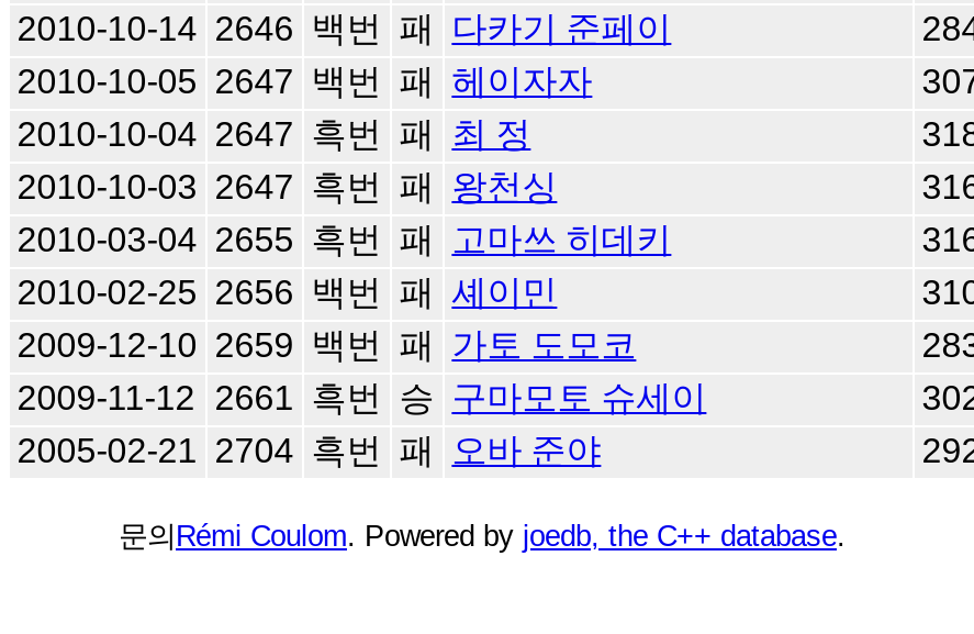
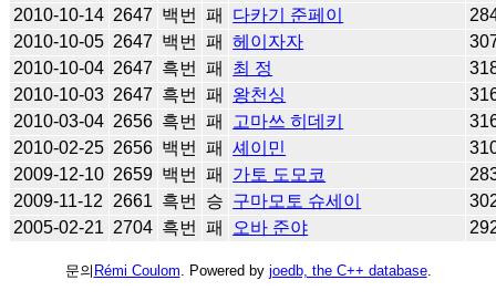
[17,9,671,46] 2010-10-14 2646 백번 패 다카기 준페이 -> [14,5,343,24] 2010-10-14 2647 백번 패 다카기 준페이
[17,220,671,257] 2010-03-04 2655 흑번 패 고마쓰 히데키 -> [14,111,343,130] 2010-03-04 2656 흑번 패 고마쓰 히데키

